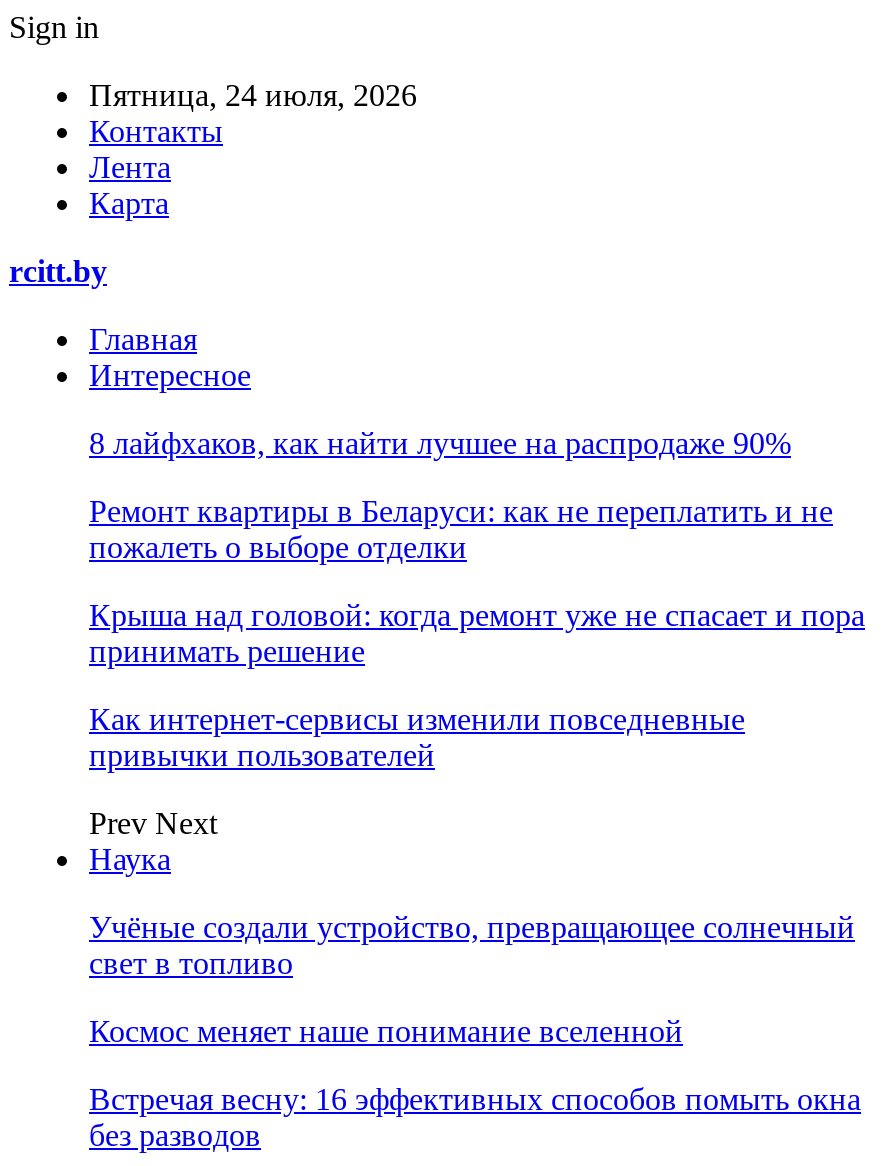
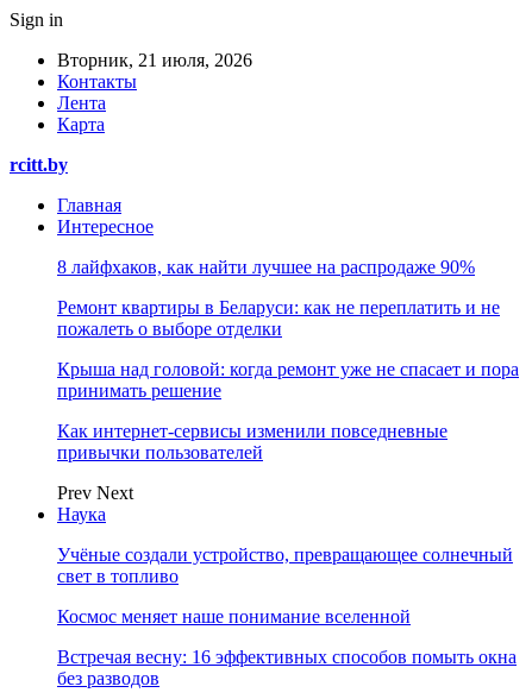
[89,78,417,112] Пятница, 24 июля, 2026 -> [57,50,252,70] Вторник, 21 июля, 2026

